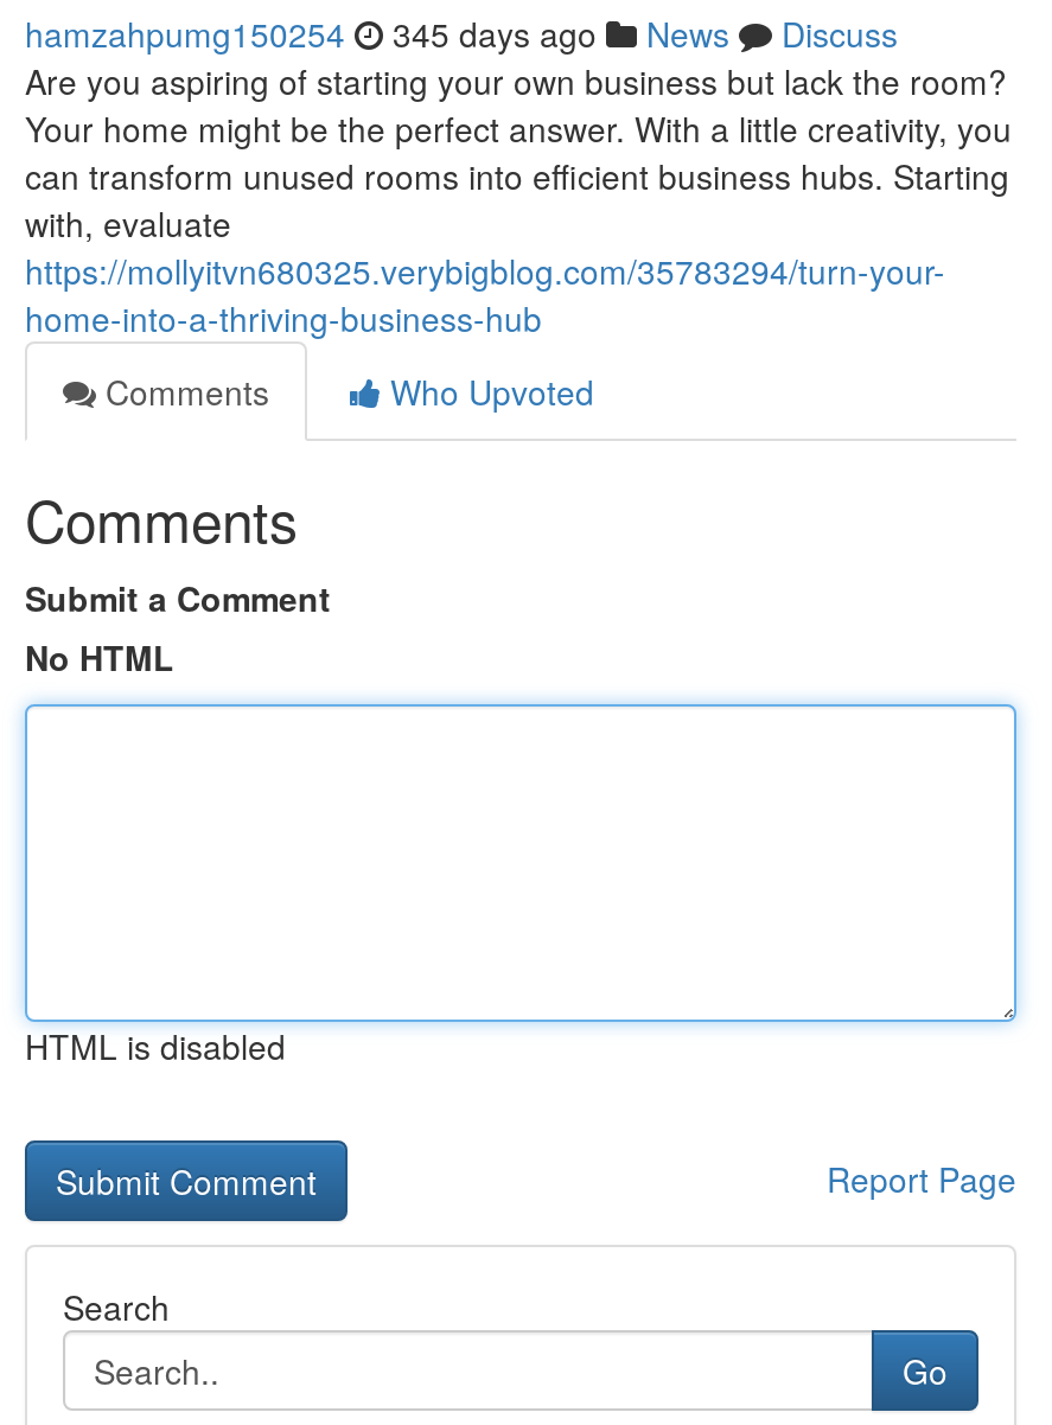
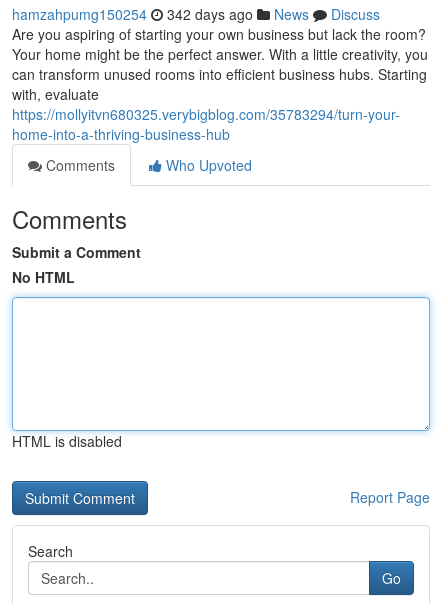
[25,9,898,57] hamzahpumg150254 345 days ago News Discuss -> [12,4,380,24] hamzahpumg150254 342 days ago News Discuss

